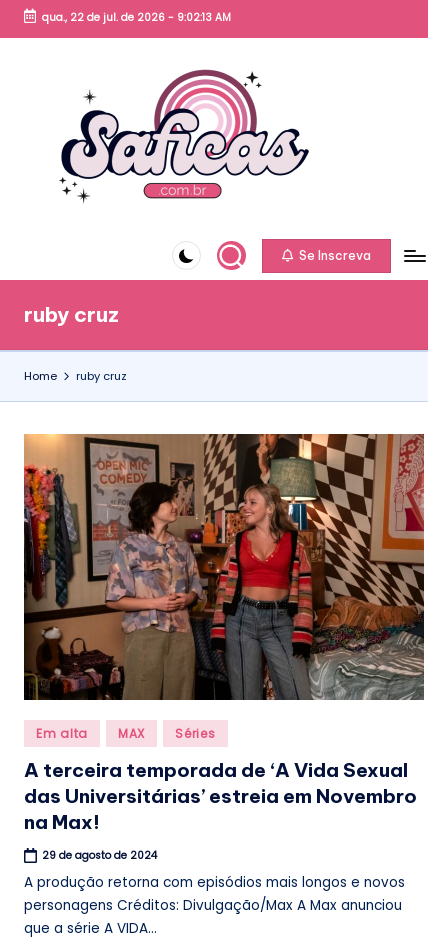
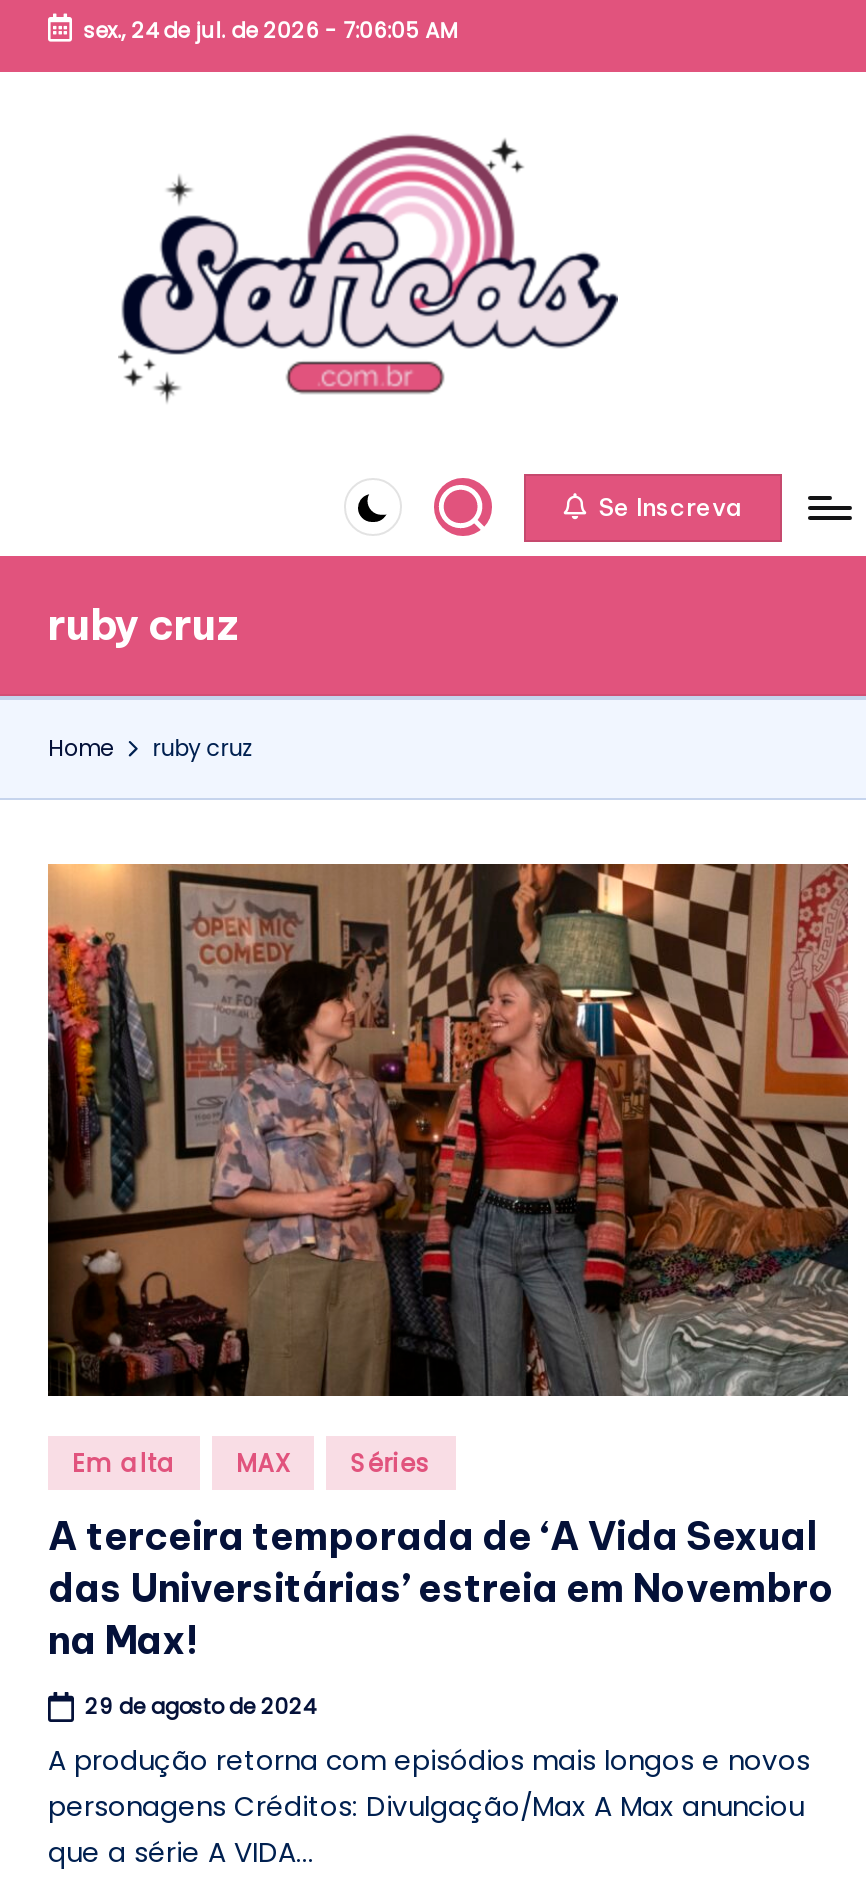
[42,10,231,25] qua., 22 de jul. de 2026 - 9:02:13 AM -> [83,16,457,46] sex., 24 de jul. de 2026 - 7:06:05 AM

